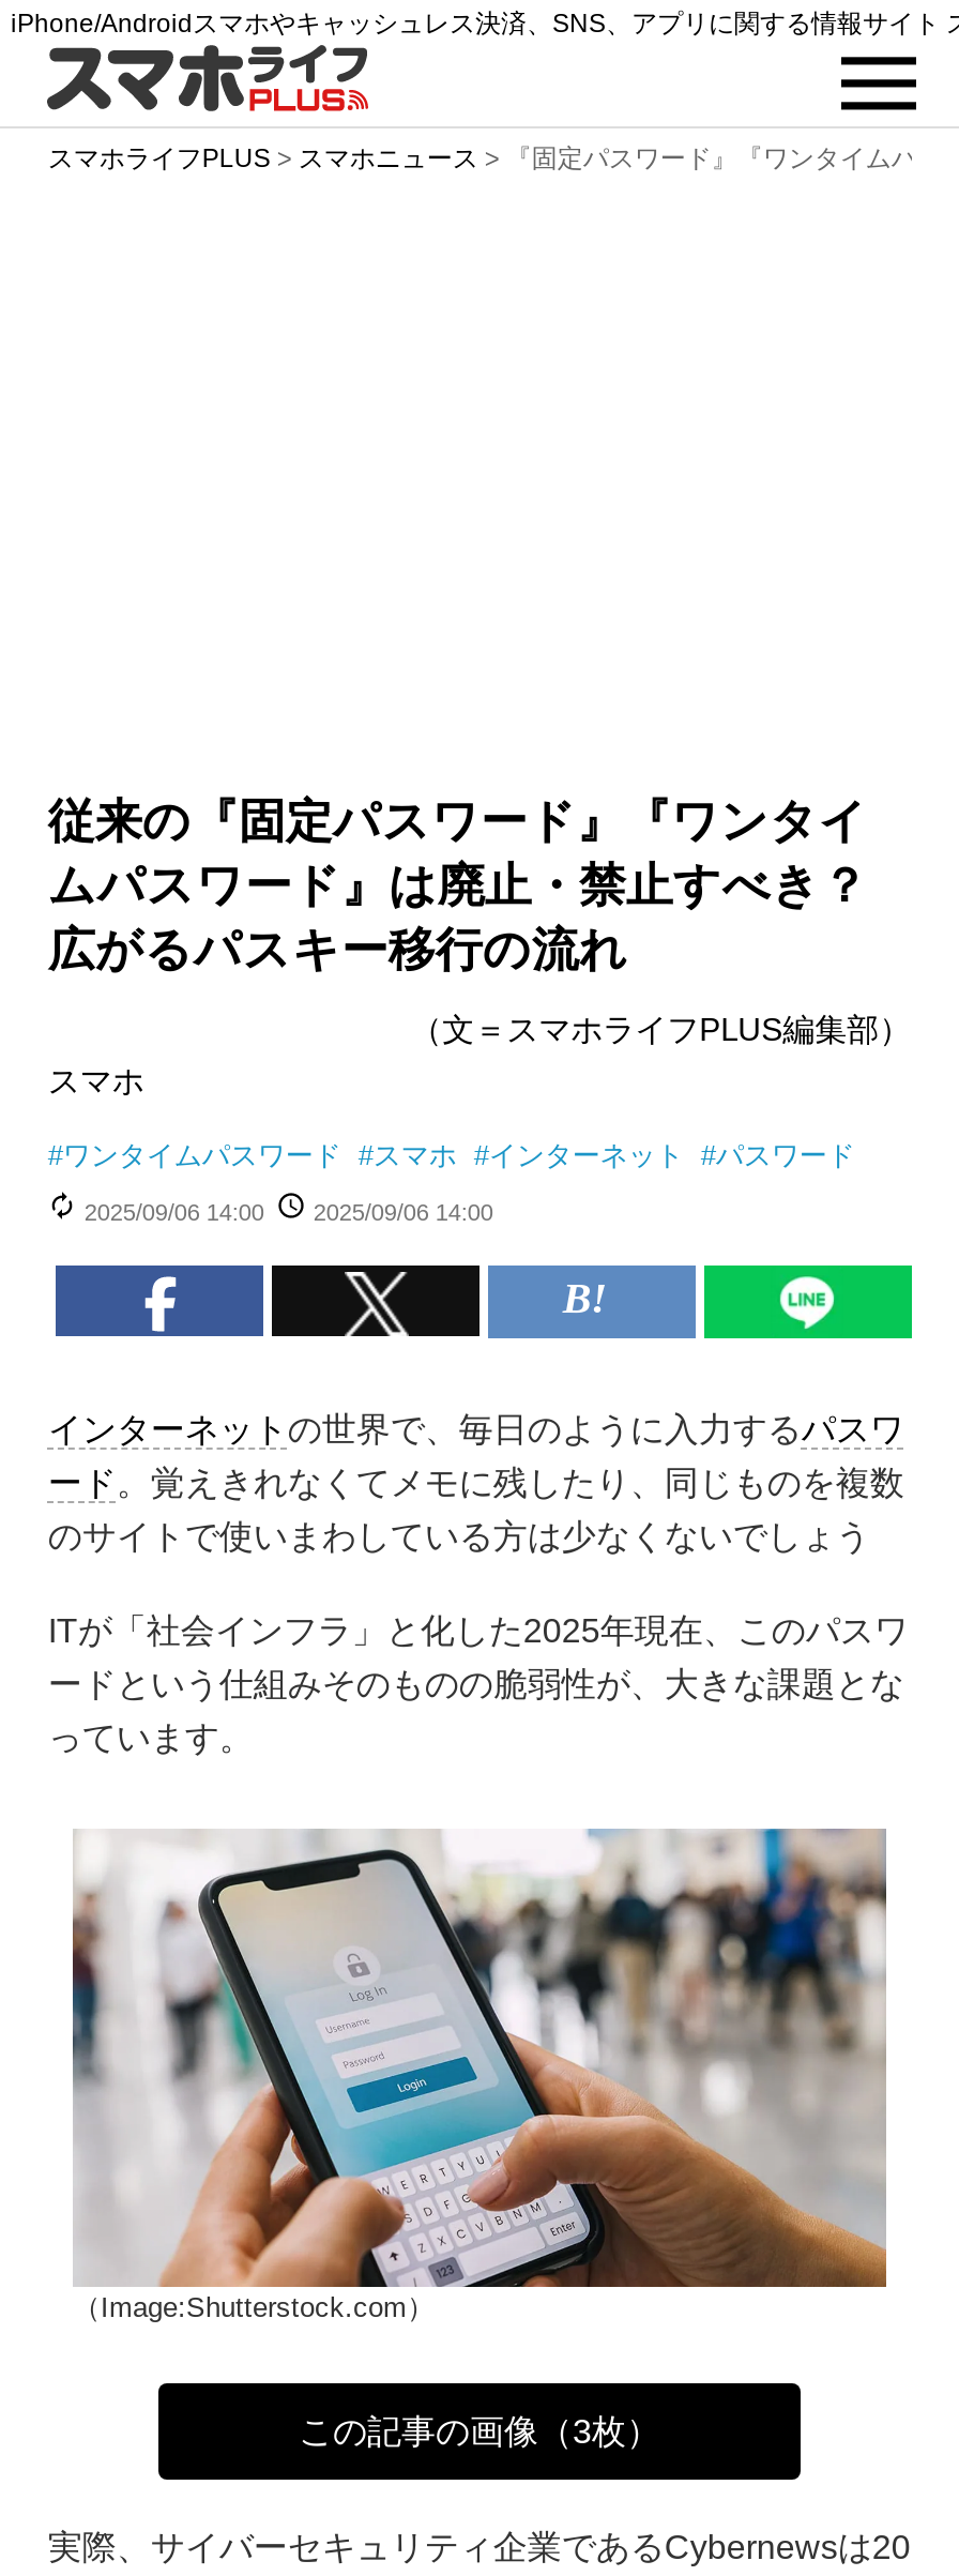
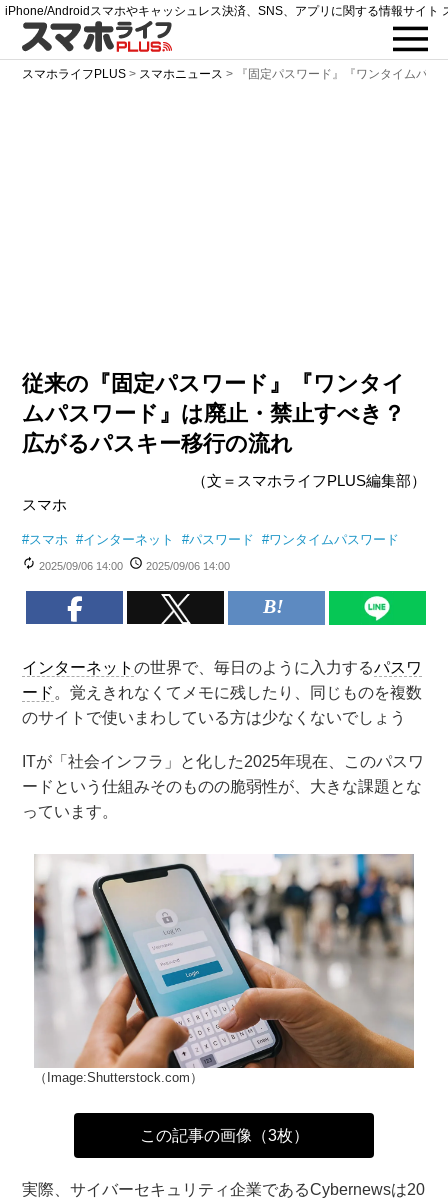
[48,1139,855,1171] #ワンタイムパスワード #スマホ #インターネット #パスワード -> [22,532,399,547] #スマホ #インターネット #パスワード #ワンタイムパスワード

